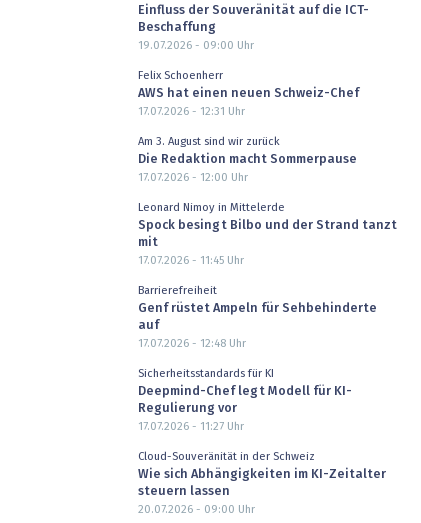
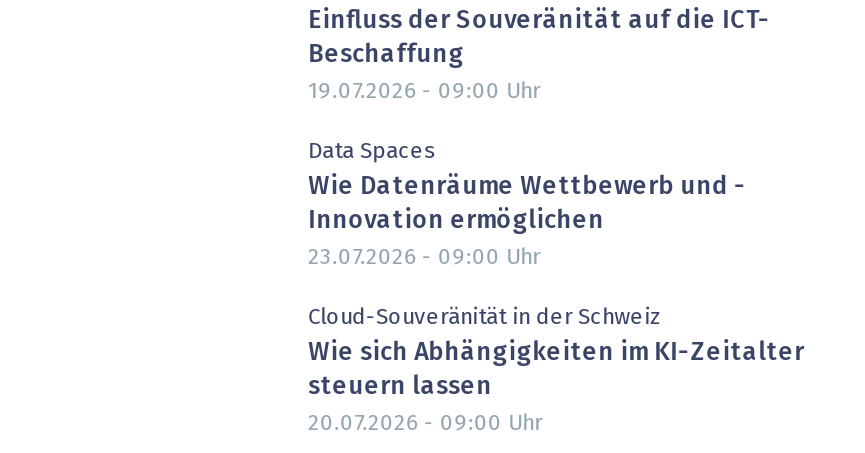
[138,69,397,432] Felix Schoenherr | AWS hat einen neuen Schweiz-Chef | 17.07.2026 - 12:31 Uhr | Am 3. August sind wir zurück | Die Redaktion macht Sommerpause | 17.07.2026 - 12:00 Uhr | Leonard Nimoy in Mittelerde | Spock besingt Bilbo und der Strand tanzt | mit | 17.07.2026 - 11:45 Uhr | Barrierefreiheit | Genf rüstet Ampeln für Sehbehinderte | auf | 17.07.2026 - 12:48 Uhr | Sicherheitsstandards für KI | Deepmind-Chef legt Modell für KI- | Regulierung vor | 17.07.2026 - 11:27 Uhr -> [308,139,746,267] Data Spaces | Wie Datenräume Wettbewerb und | Innovation ermöglichen | 23.07.2026 - 09:00 Uhr

